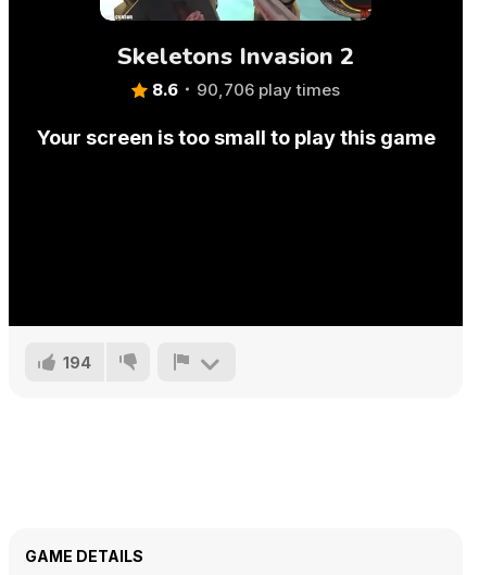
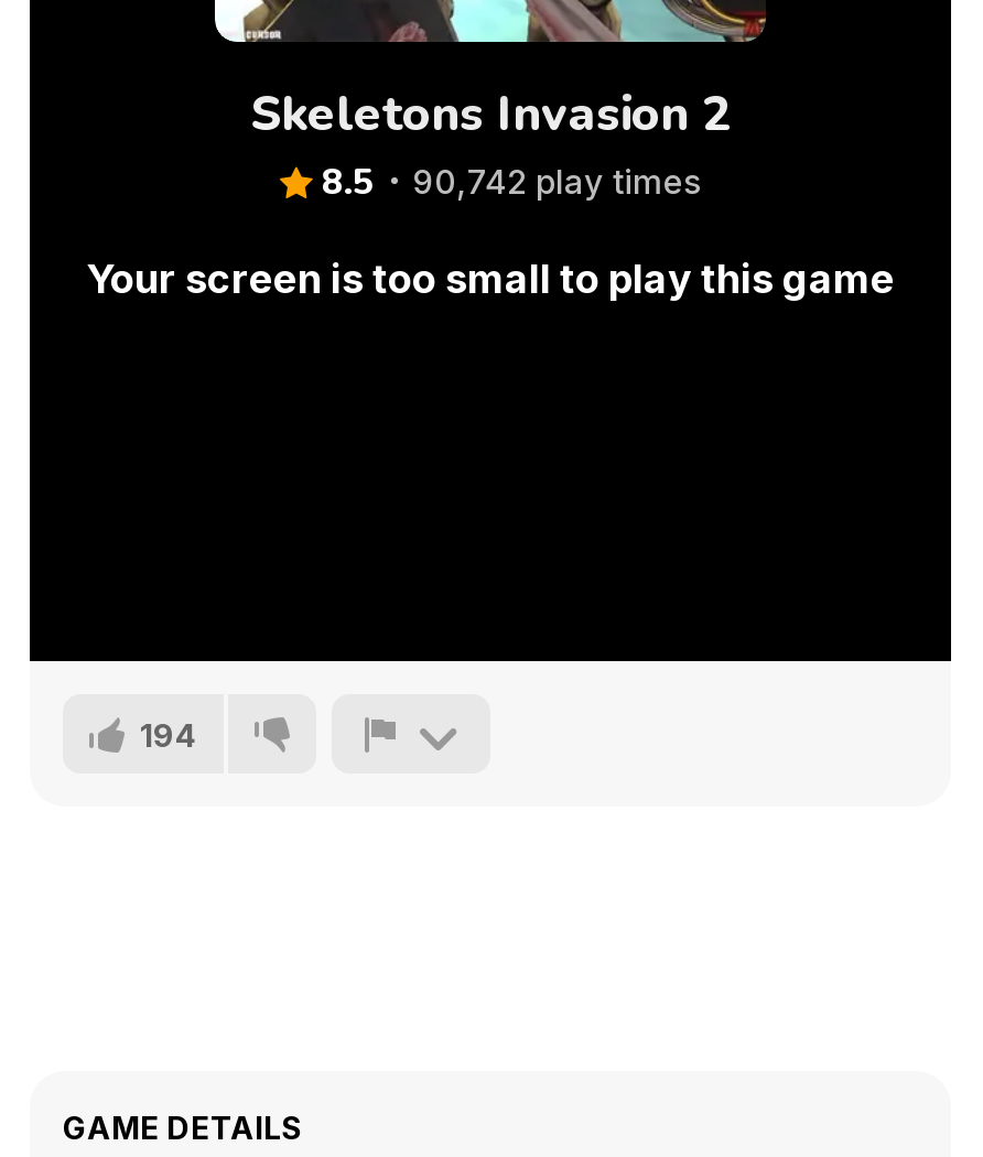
[152,78,178,102] 8.6 -> [322,159,375,207] 8.5
[197,79,340,100] 90,706 play times -> [412,161,701,203] 90,742 play times

